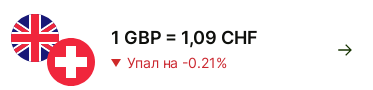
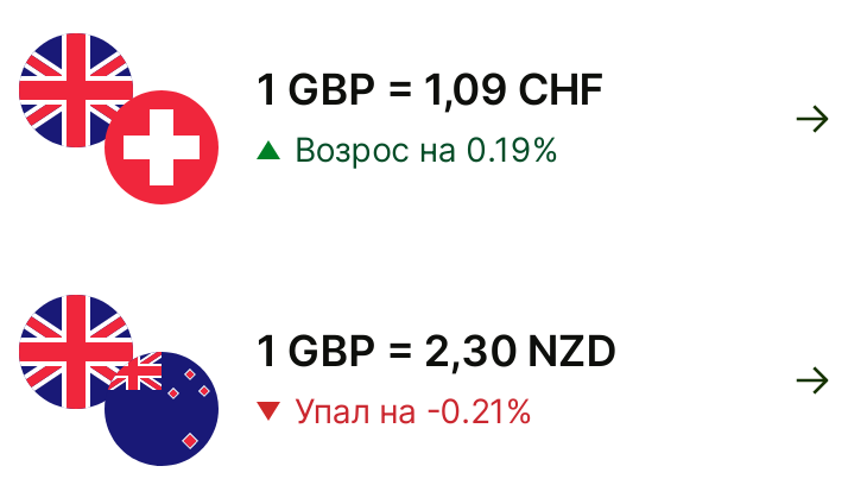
none -> [102,326,617,468] [image] | 1 GBP = 2,30 NZD
none -> [295,128,558,169] Возрос на 0.19%

